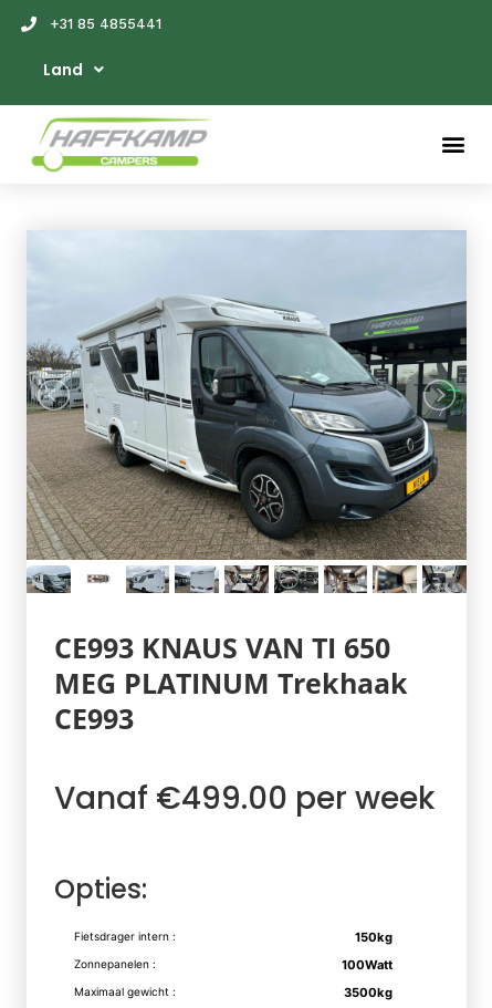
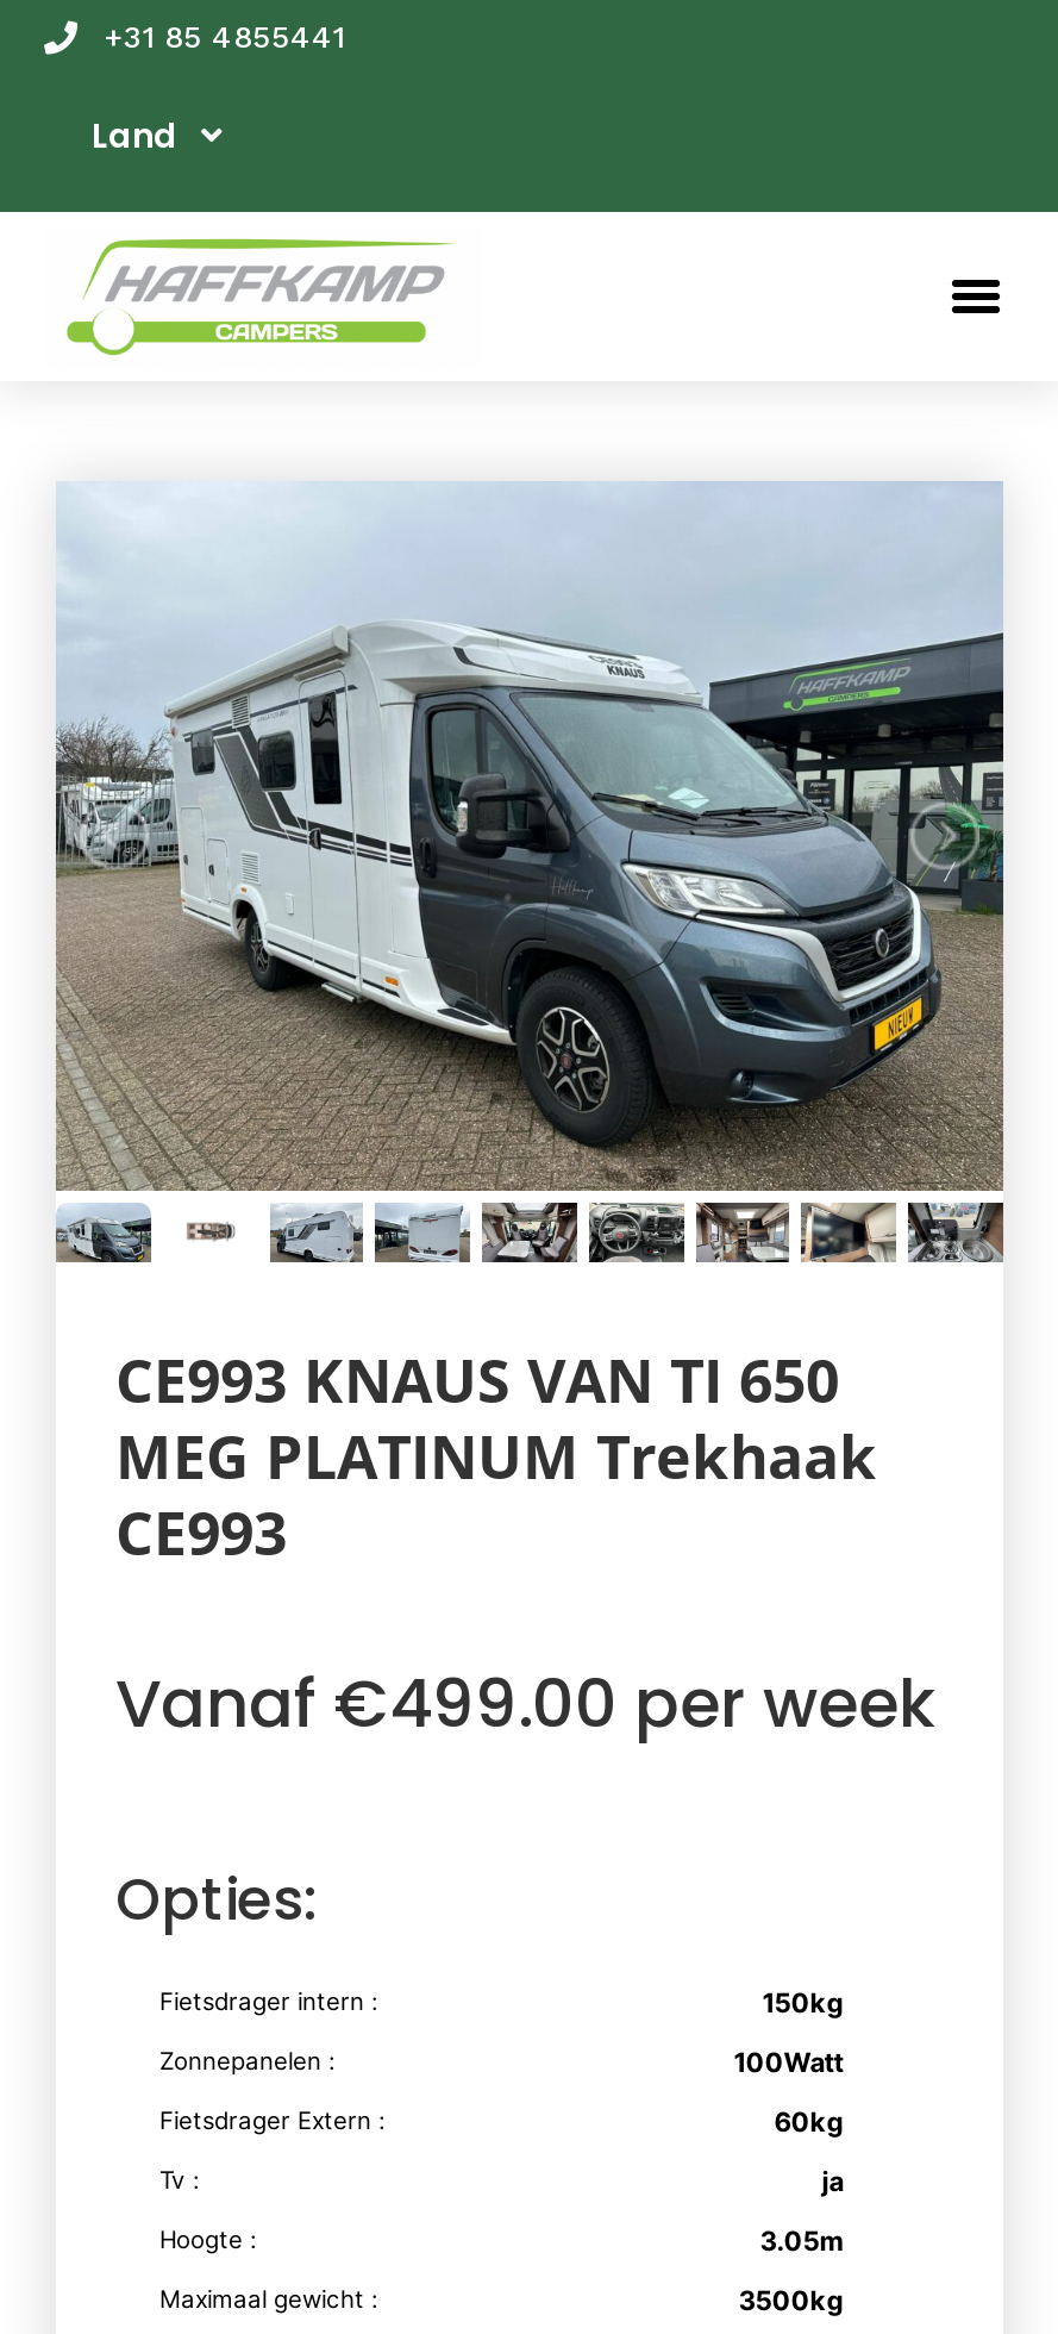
none -> [159,2104,843,2257] Fietsdrager Extern : | 60kg | Tv : | ja | Hoogte : | 3.05m

